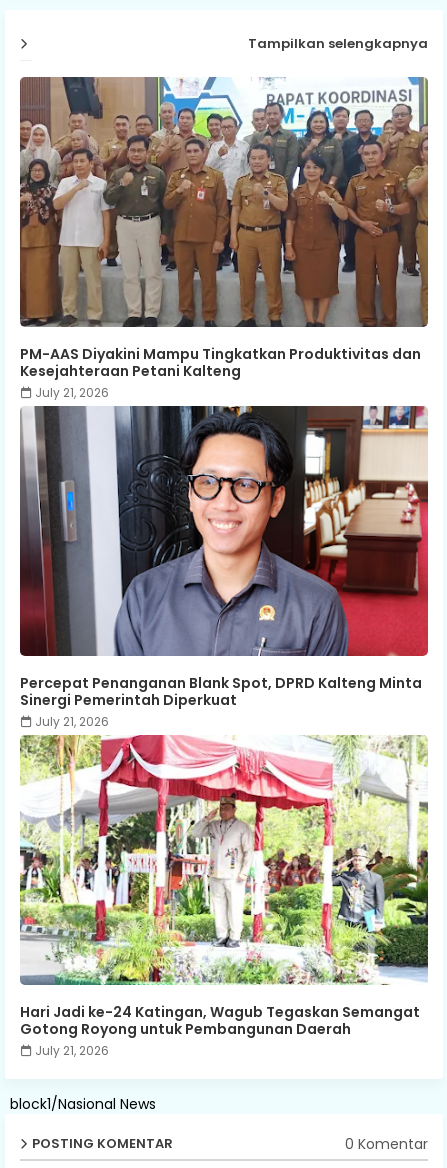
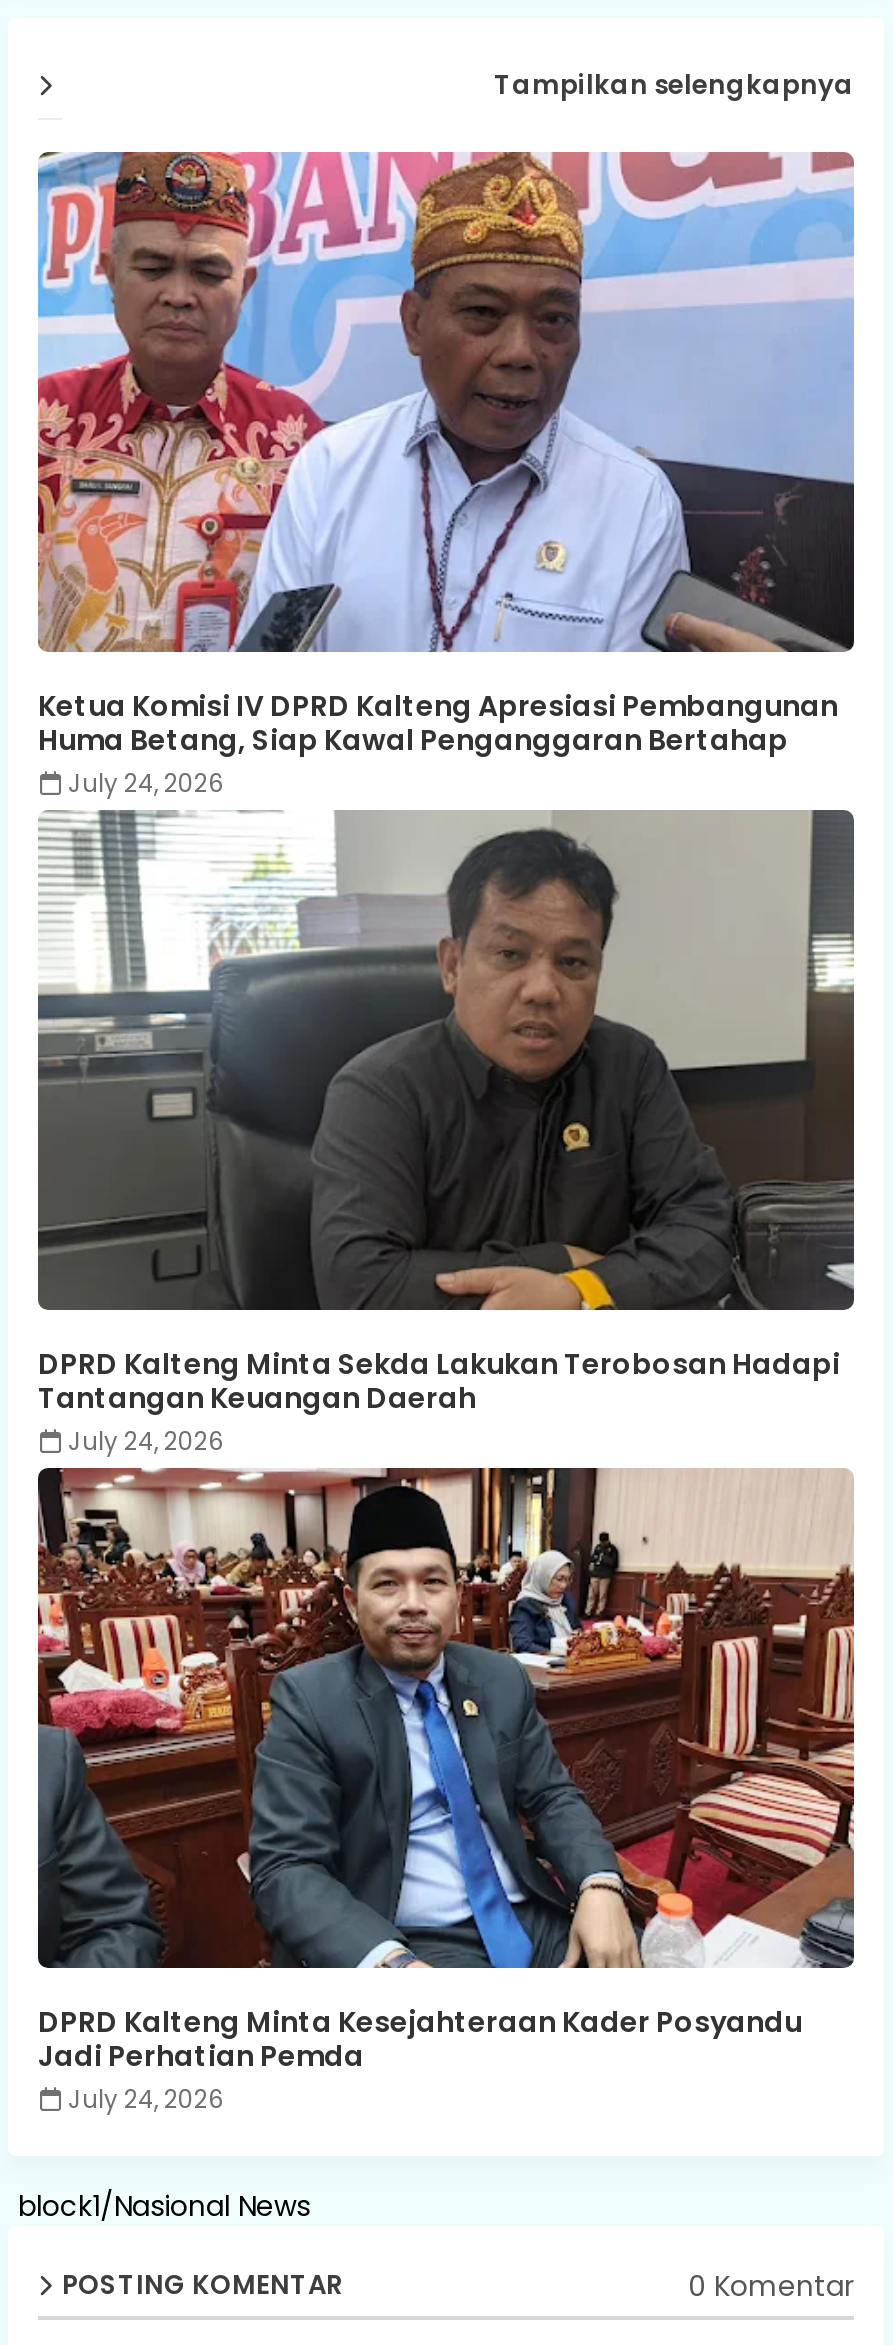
[19,76,429,401] [image] | PM-AAS Diyakini Mampu Tingkatkan Produktivitas dan | Kesejahteraan Petani Kalteng | July 21, 2026 -> [36,150,856,800] [image] | Ketua Komisi IV DPRD Kalteng Apresiasi Pembangunan | Huma Betang, Siap Kawal Penganggaran Bertahap | July 24, 2026
[19,405,429,730] [image] | Percepat Penanganan Blank Spot, DPRD Kalteng Minta | Sinergi Pemerintah Diperkuat | July 21, 2026 -> [38,810,856,1458] [image] | DPRD Kalteng Minta Sekda Lakukan Terobosan Hadapi | Tantangan Keuangan Daerah | July 24, 2026
[19,735,429,1059] [image] | Hari Jadi ke-24 Katingan, Wagub Tegaskan Semangat | Gotong Royong untuk Pembangunan Daerah | July 21, 2026 -> [36,1466,856,2116] [image] | DPRD Kalteng Minta Kesejahteraan Kader Posyandu | Jadi Perhatian Pemda | July 24, 2026

